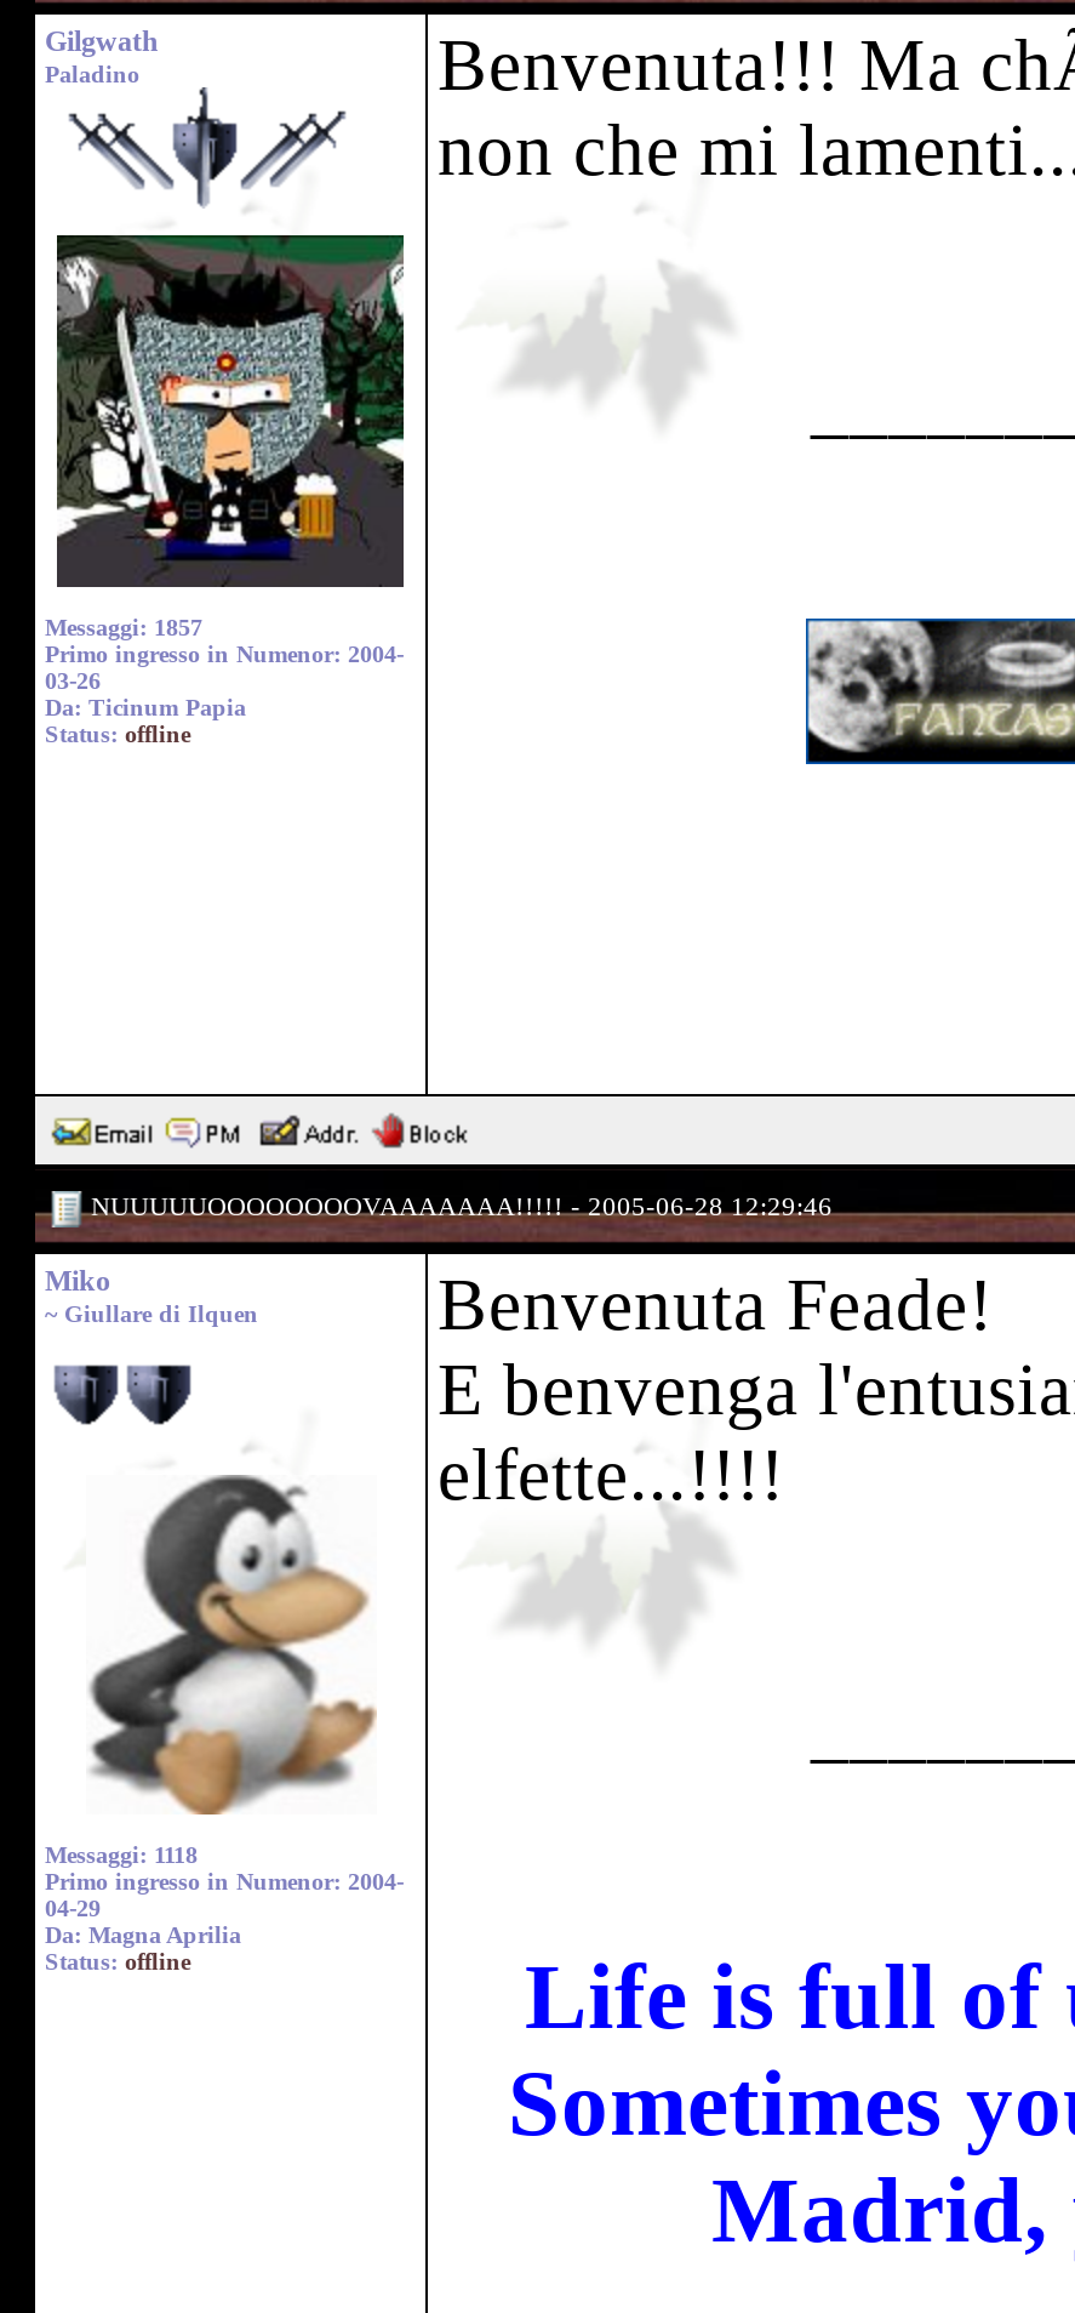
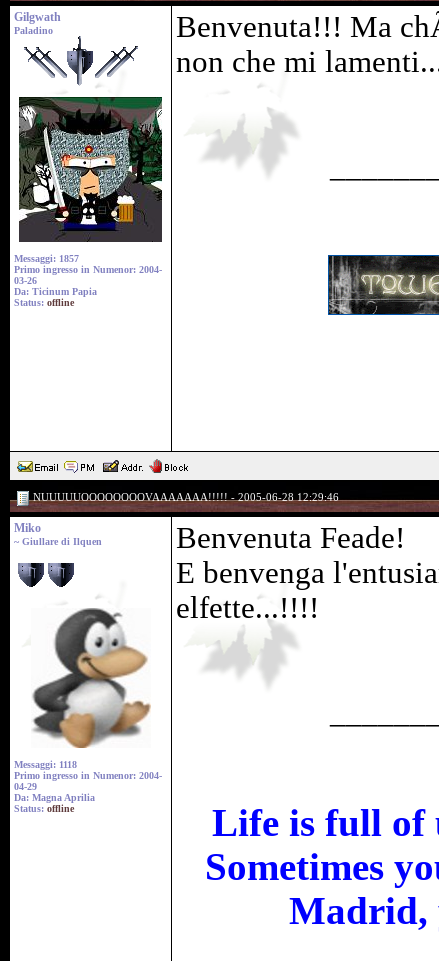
[806,619,1068,764] [image] -> [328,255,436,315] [image]

